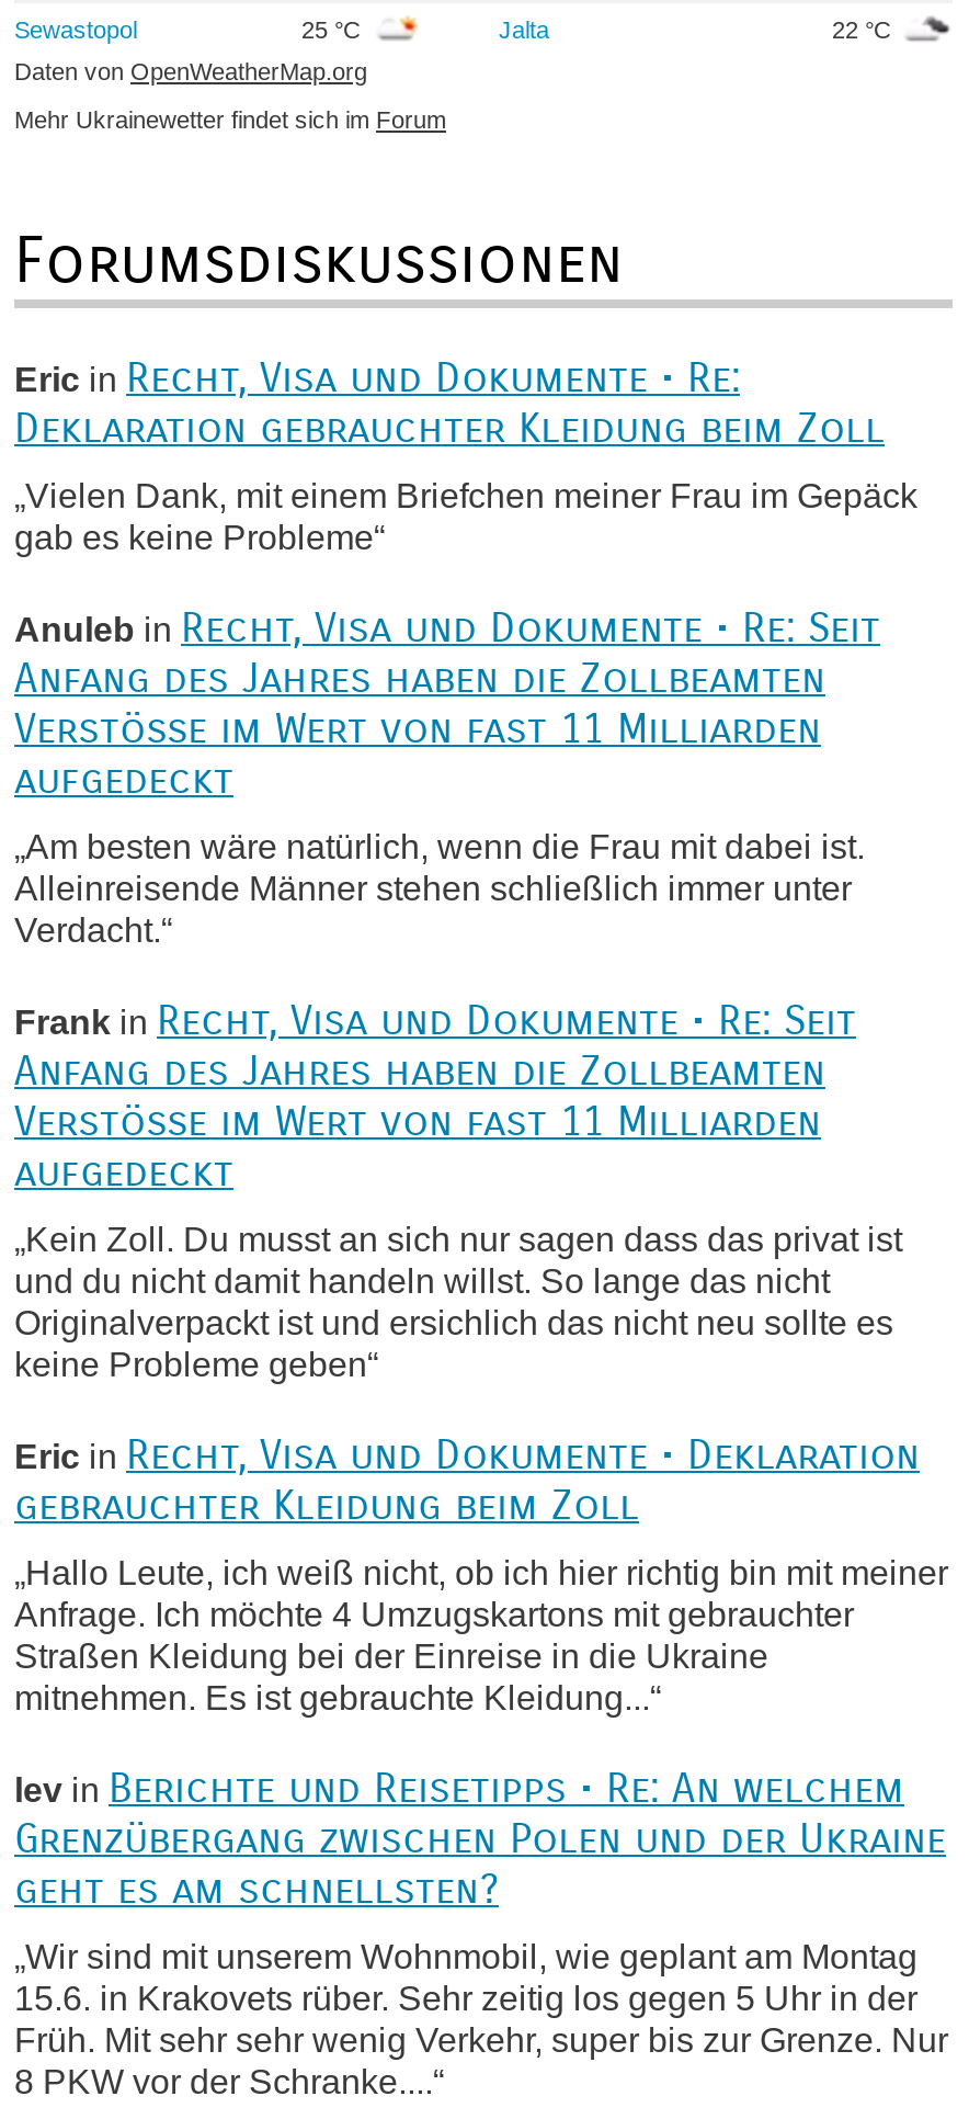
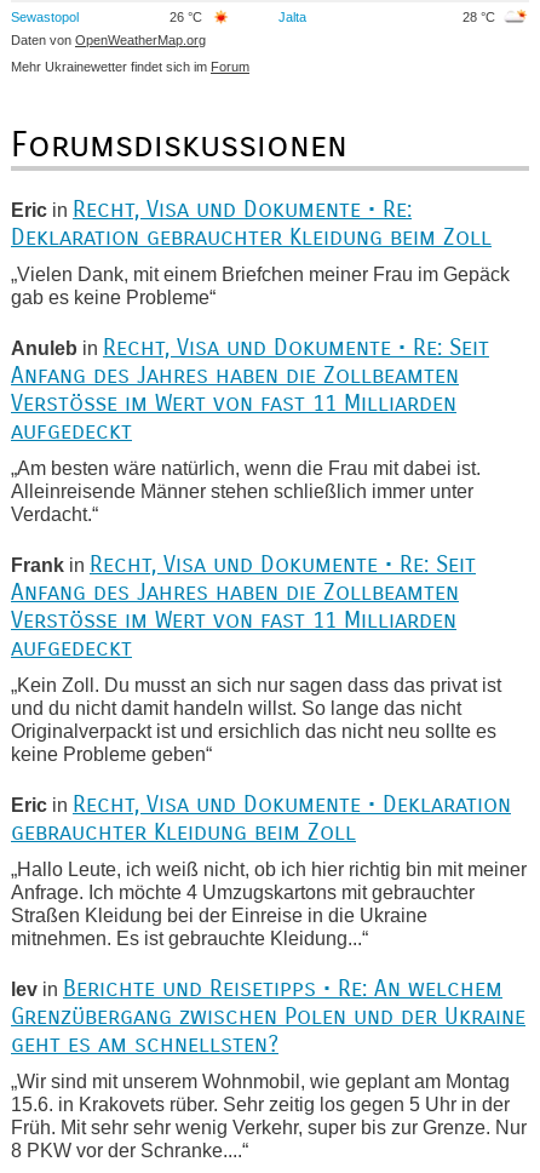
[301,16,367,43] 25 °C -> [170,10,206,24] 26 °C
[832,16,898,43] 22 °C -> [463,10,499,24] 28 °C

